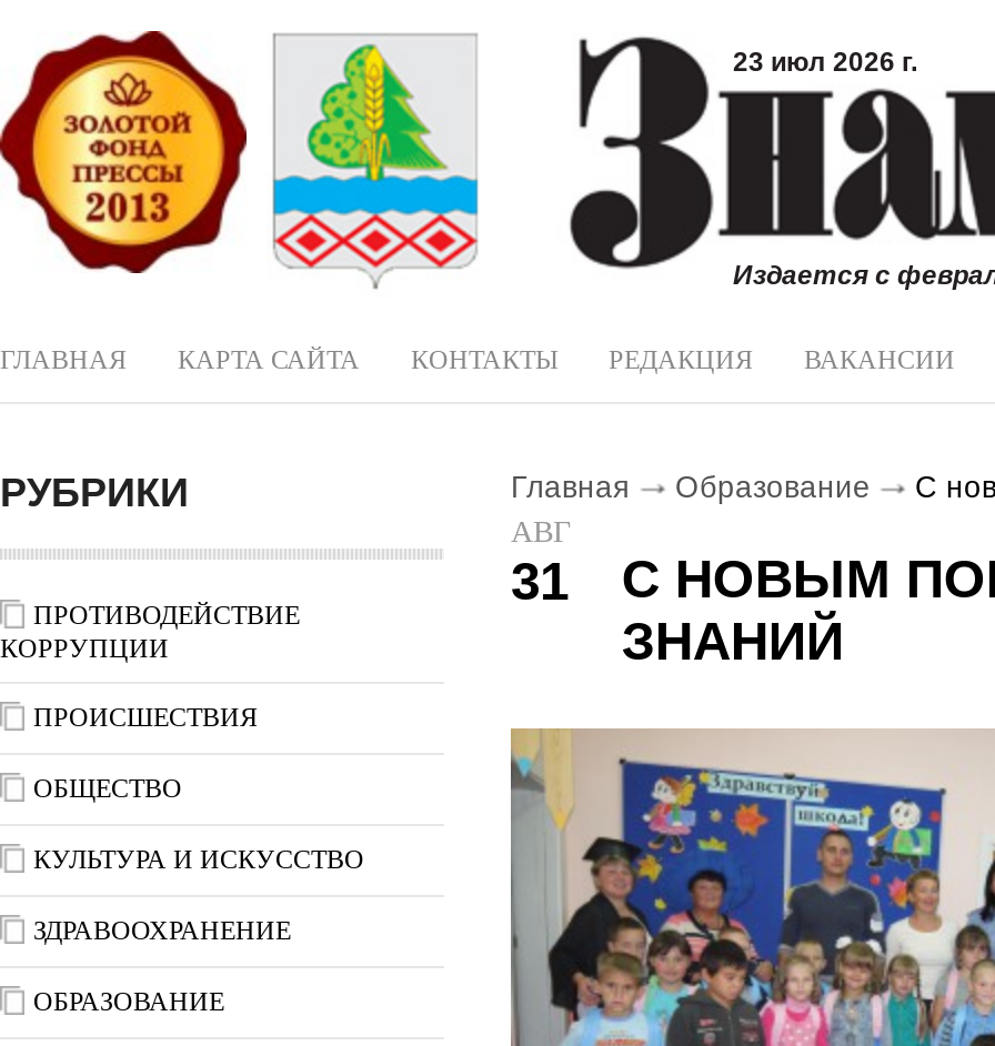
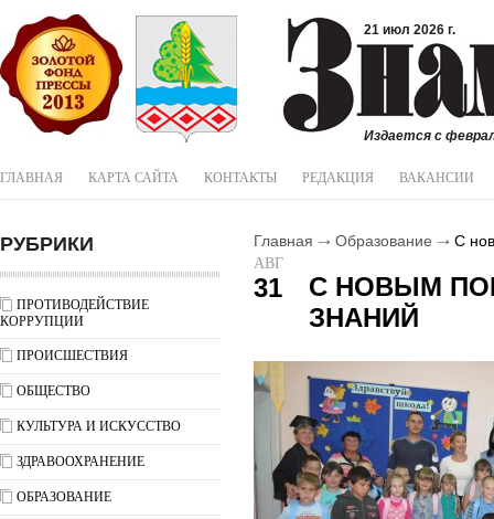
[733,47,917,78] 23 июл 2026 г. -> [364,22,455,38] 21 июл 2026 г.

